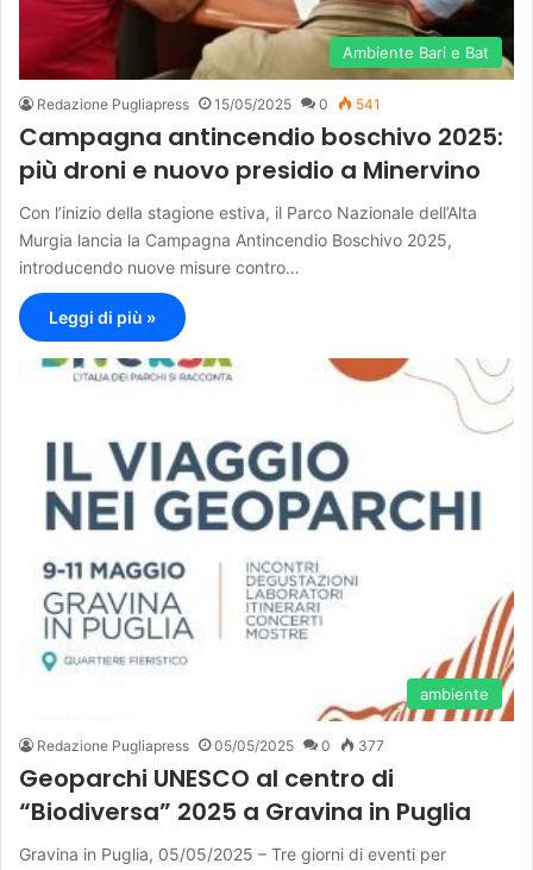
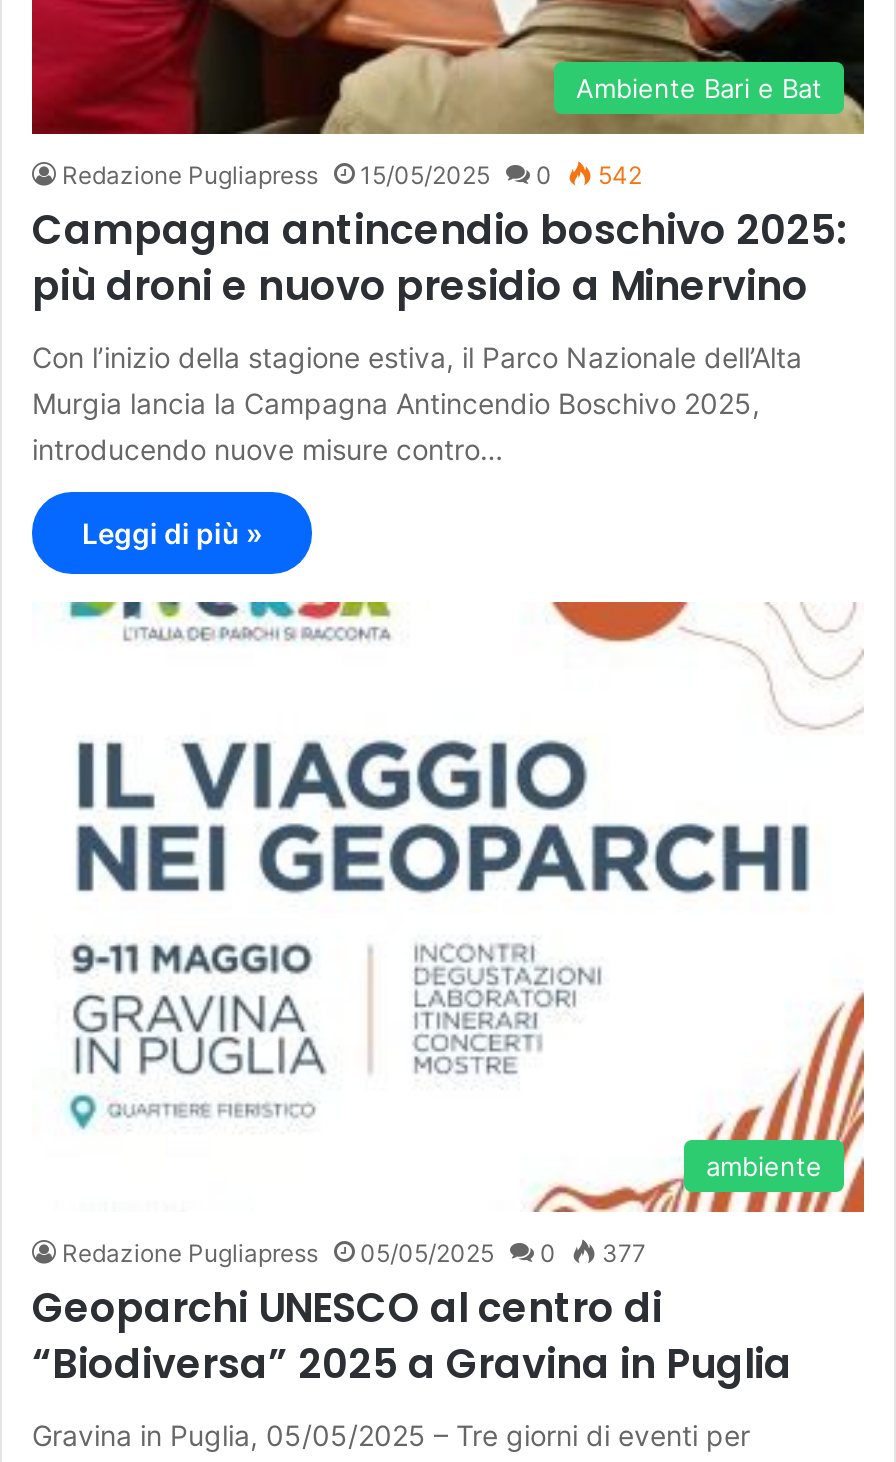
[37,95,381,113] Redazione Pugliapress 15/05/2025 0 541 -> [62,160,642,190] Redazione Pugliapress 15/05/2025 0 542

